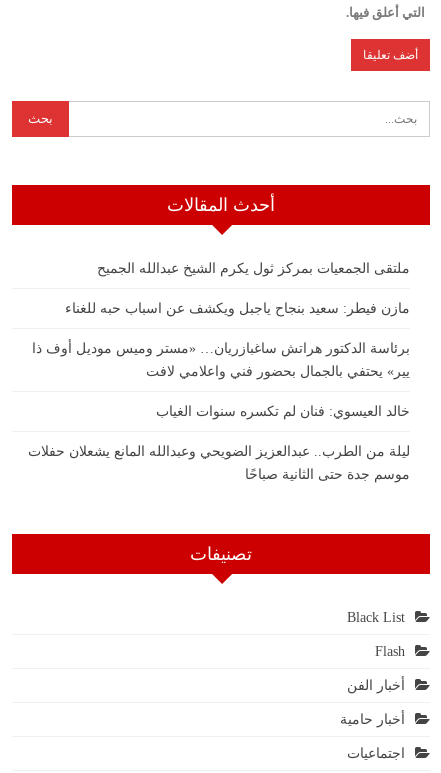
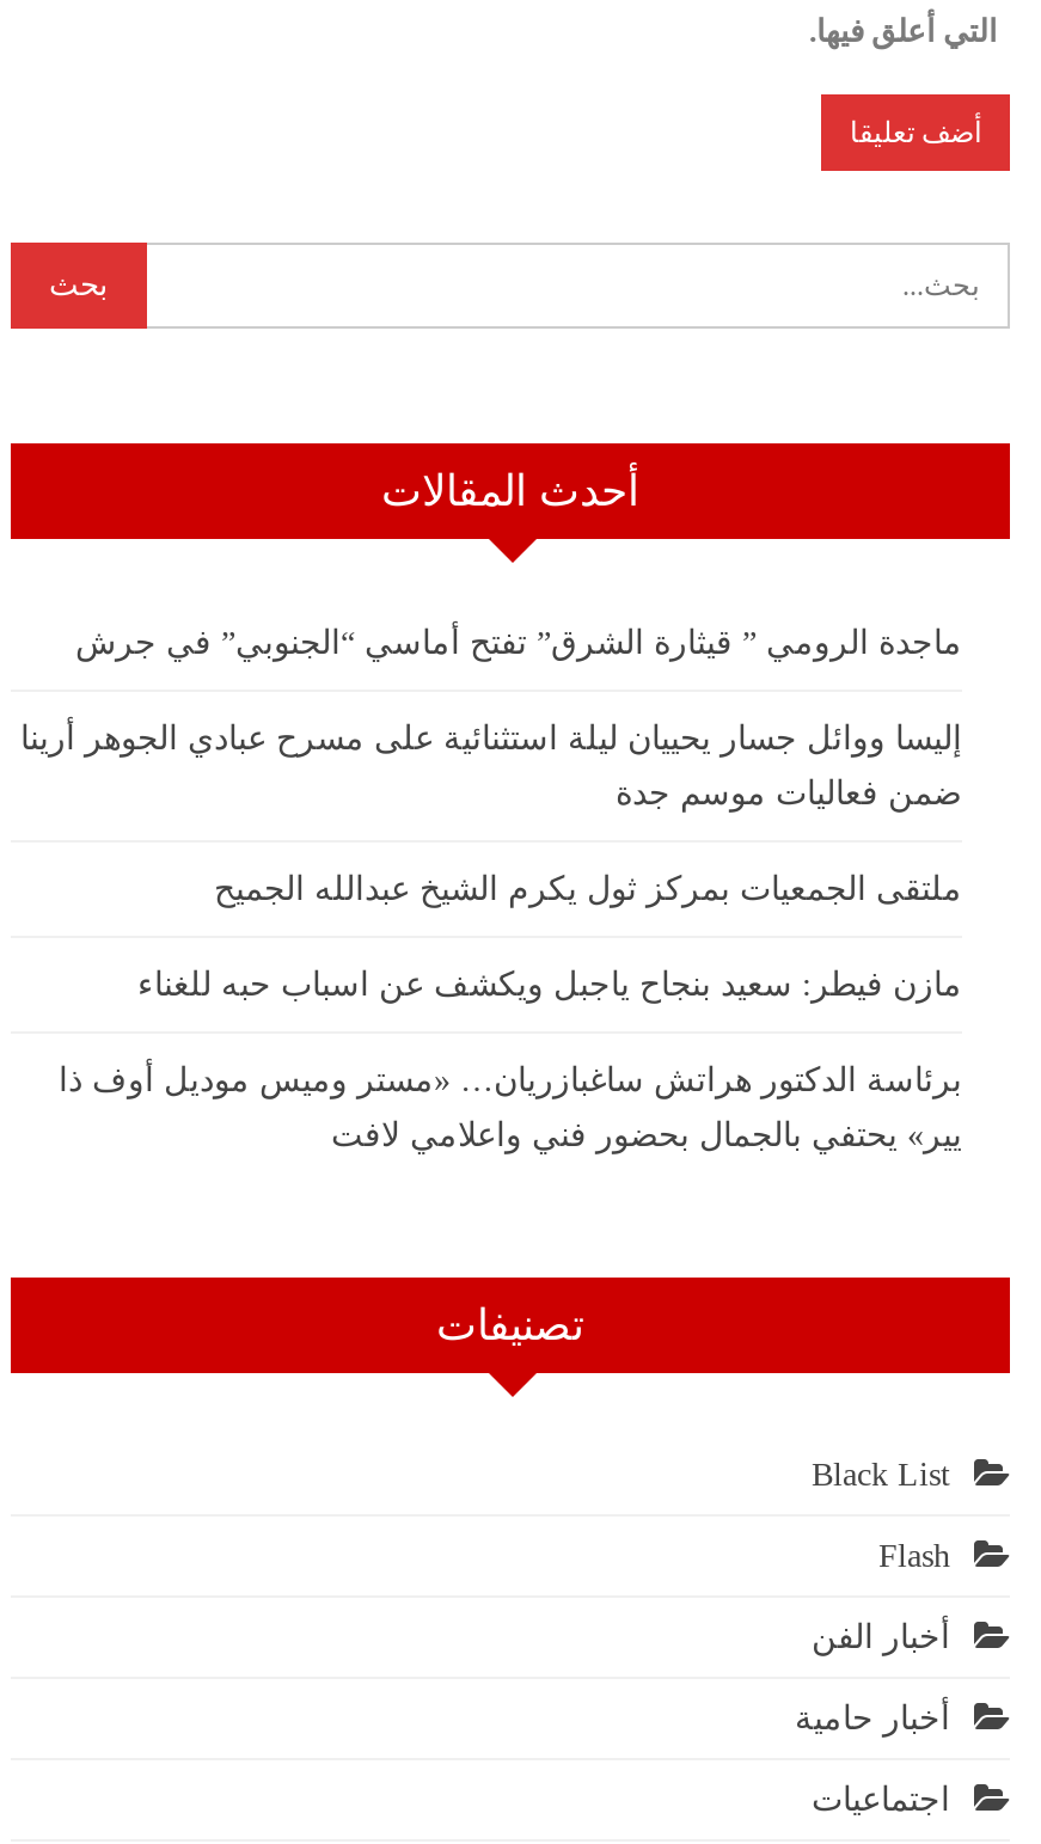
none -> [20,624,962,810] ماجدة الرومي ” قيثارة الشرق” تفتح أماسي “الجنوبي” في جرش | إليسا ووائل جسار يحييان ليلة استثنائية على مسرح عبادي الجوهر أرينا | ضمن فعاليات موسم جدة
moved [32,261,410,379] -> [59,870,962,1152]: ملتقى الجمعيات بمركز ثول يكرم الشيخ عبدالله الجميح | مازن فيطر: سعيد بنجاح ياجبل ويكشف عن اسباب حبه للغناء | برئاسة الدكتور هراتش ساغبازريان… «مستر وميس موديل أوف ذا | يير» يحتفي بالجمال بحضور فني واعلامي لافت
[28,404,410,482] خالد العيسوي: فنان لم تكسره سنوات الغياب | ليلة من الطرب.. عبدالعزيز الضويحي وعبدالله المانع يشعلان حفلات | موسم جدة حتى الثانية صباحًا -> none

